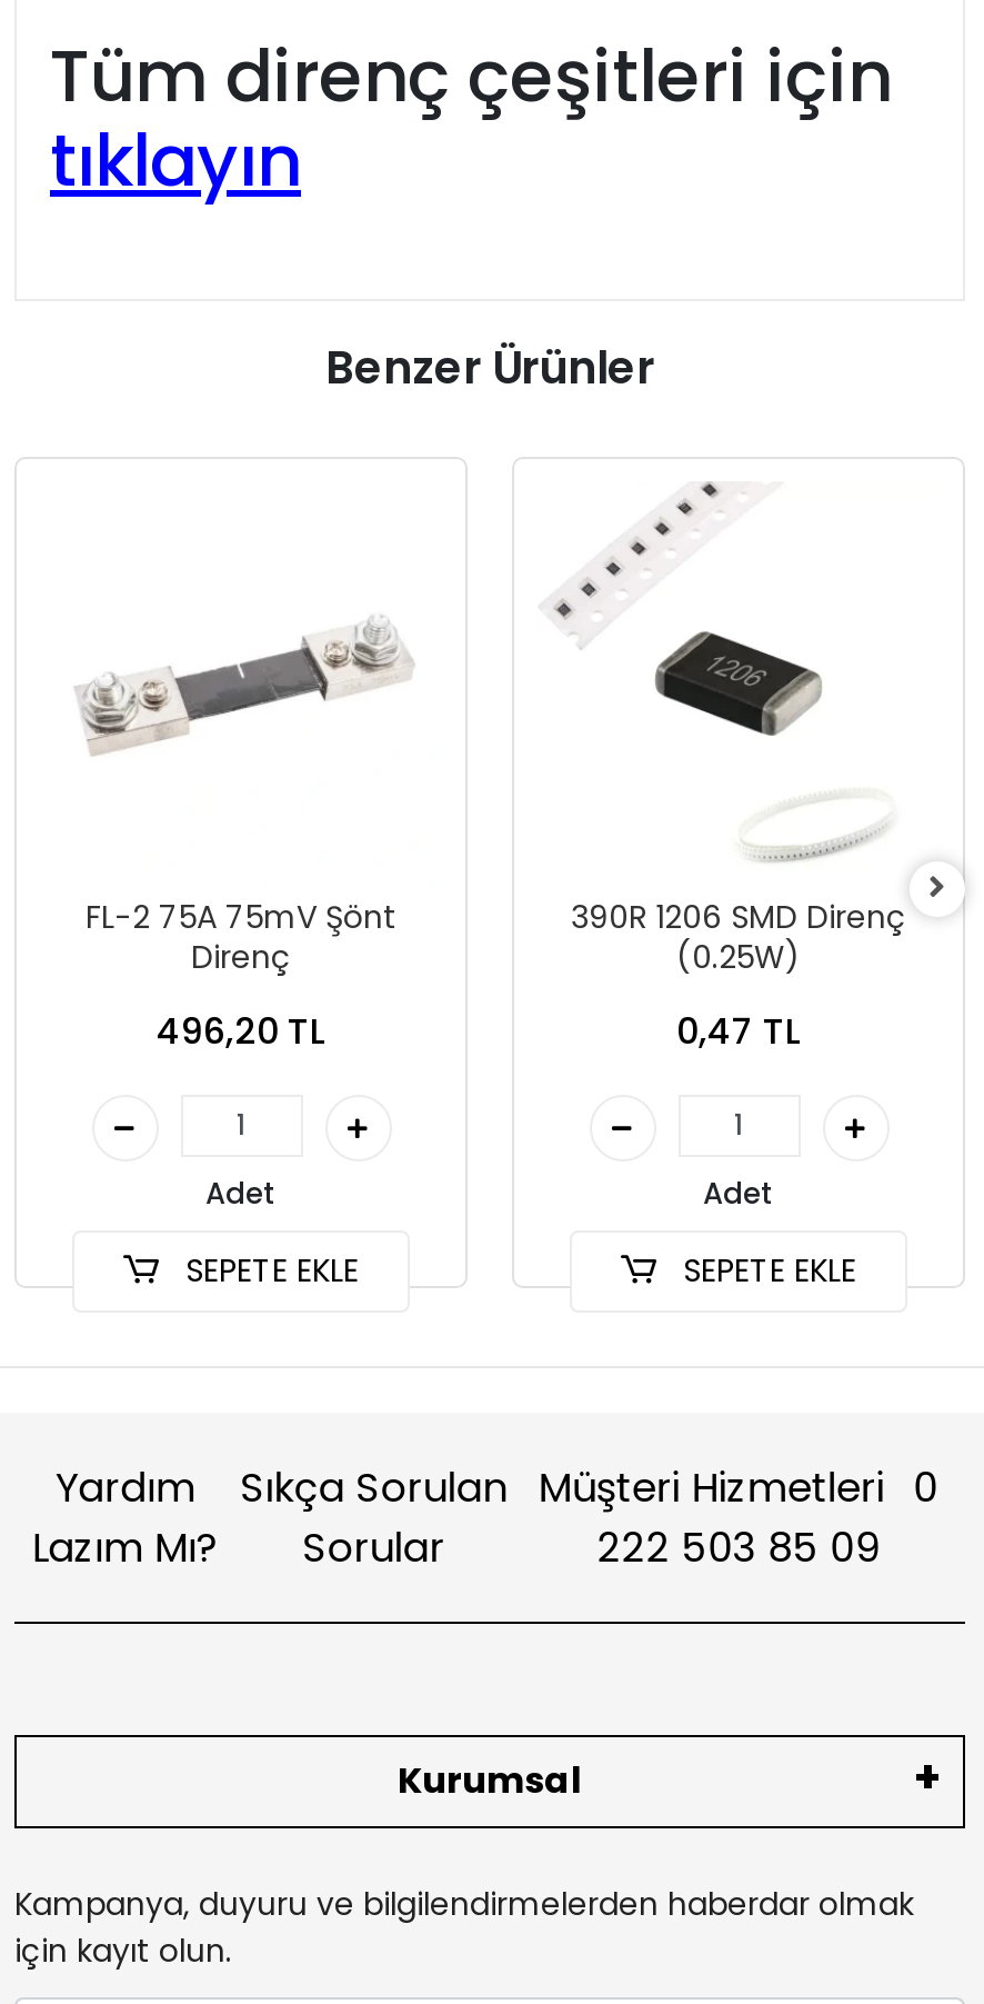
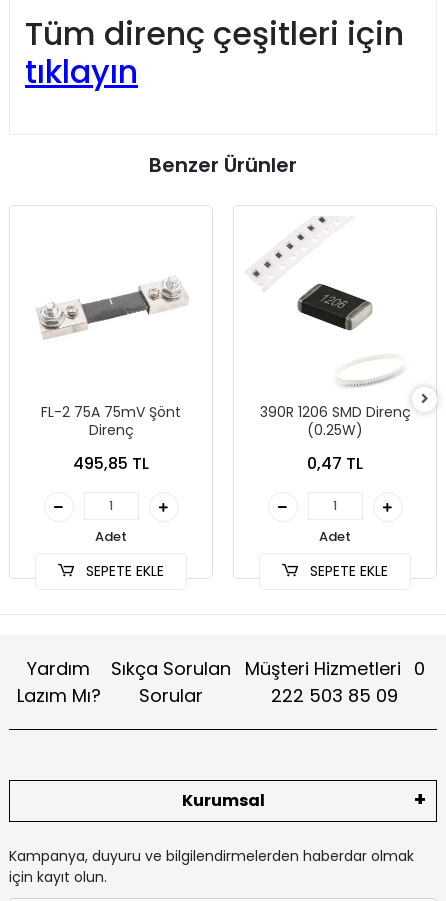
[157,1006,325,1057] 496,20 TL -> [73,452,149,475] 495,85 TL

